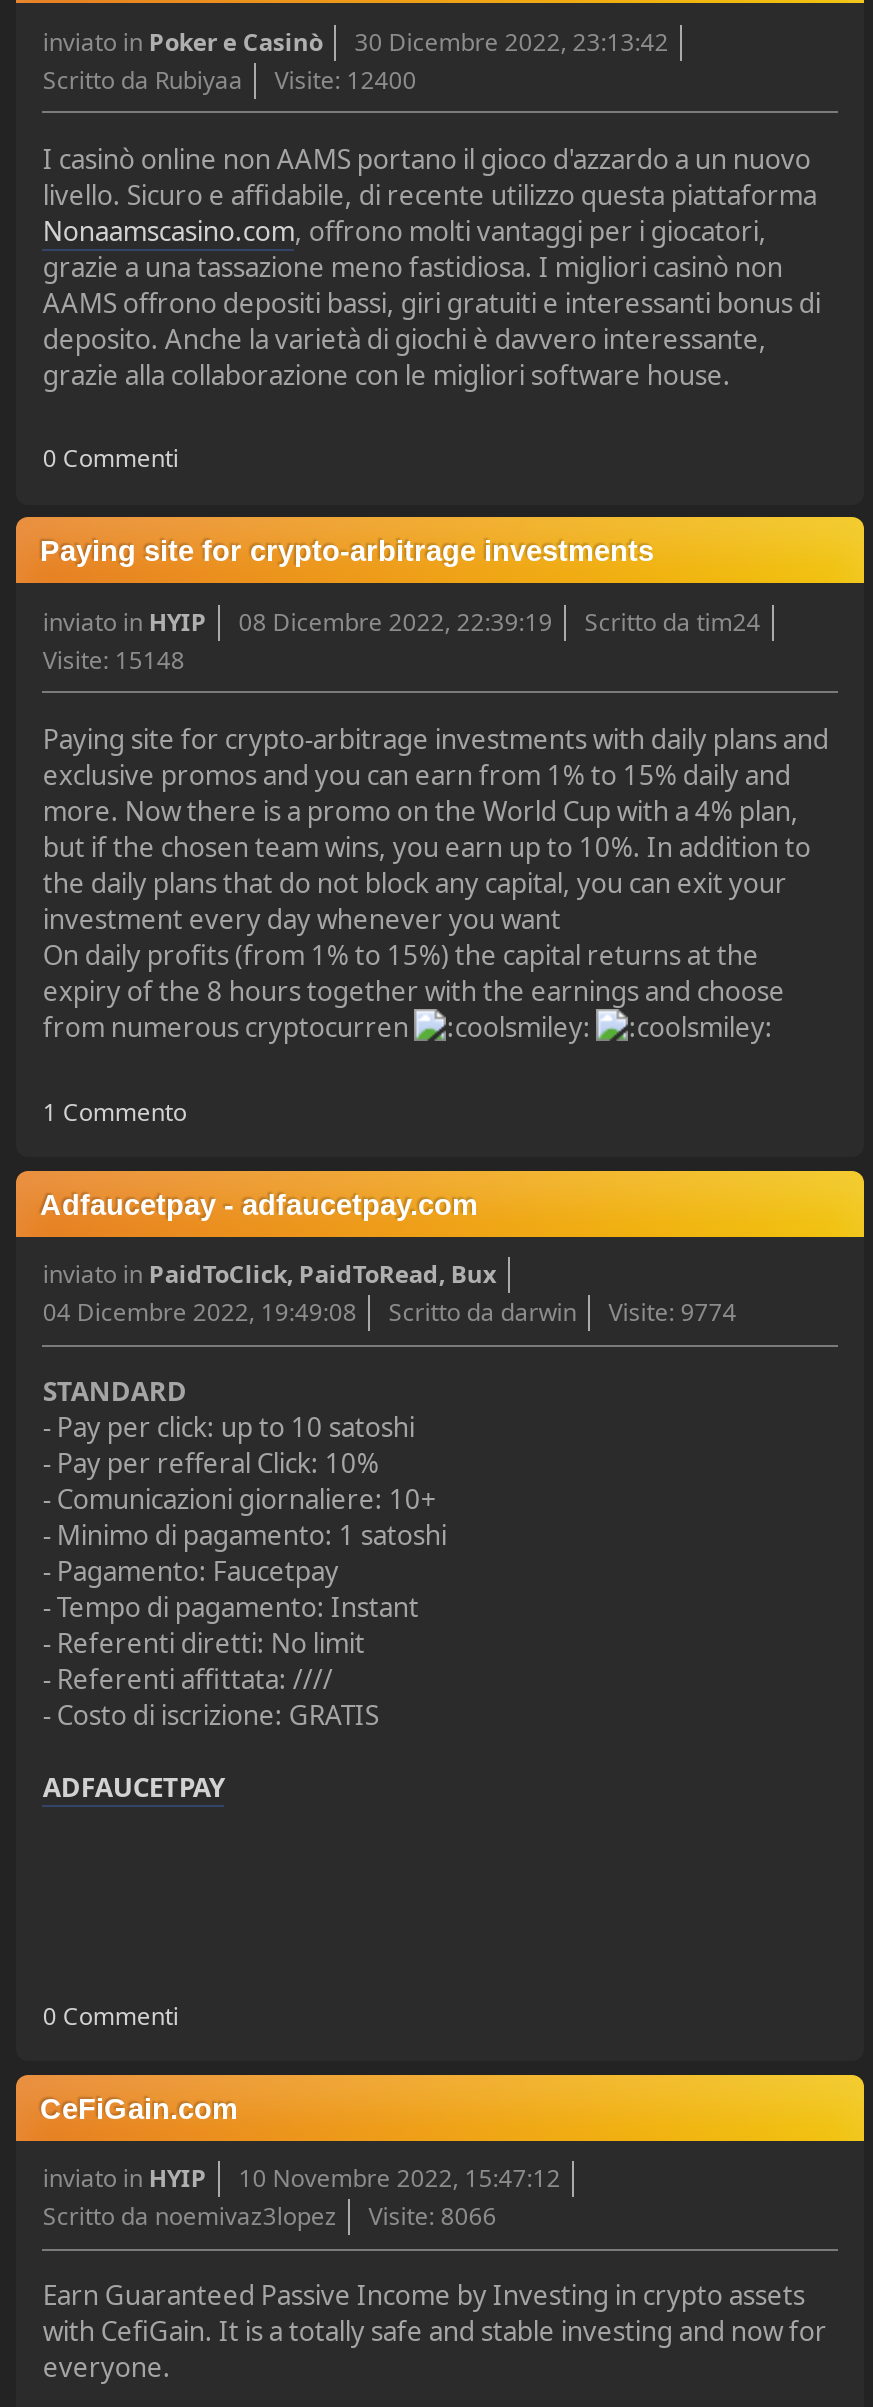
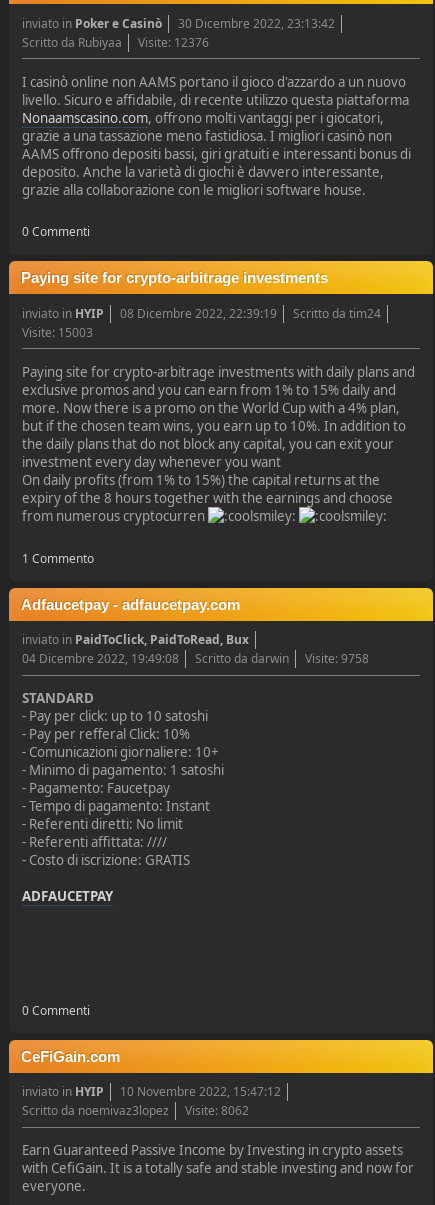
[43,62,417,96] Scritto da Rubiyaa Visite: 12400 -> [22,33,209,50] Scritto da Rubiyaa Visite: 12376
[43,643,185,677] Visite: 15148 -> [22,324,93,341] Visite: 15003
[43,1295,737,1329] 04 Dicembre 2022, 19:49:08 Scritto da darwin Visite: 9774 -> [22,650,369,667] 04 Dicembre 2022, 19:49:08 Scritto da darwin Visite: 9758
[43,2200,497,2234] Scritto da noemivaz3lopez Visite: 8066 -> [22,1102,249,1119] Scritto da noemivaz3lopez Visite: 8062

